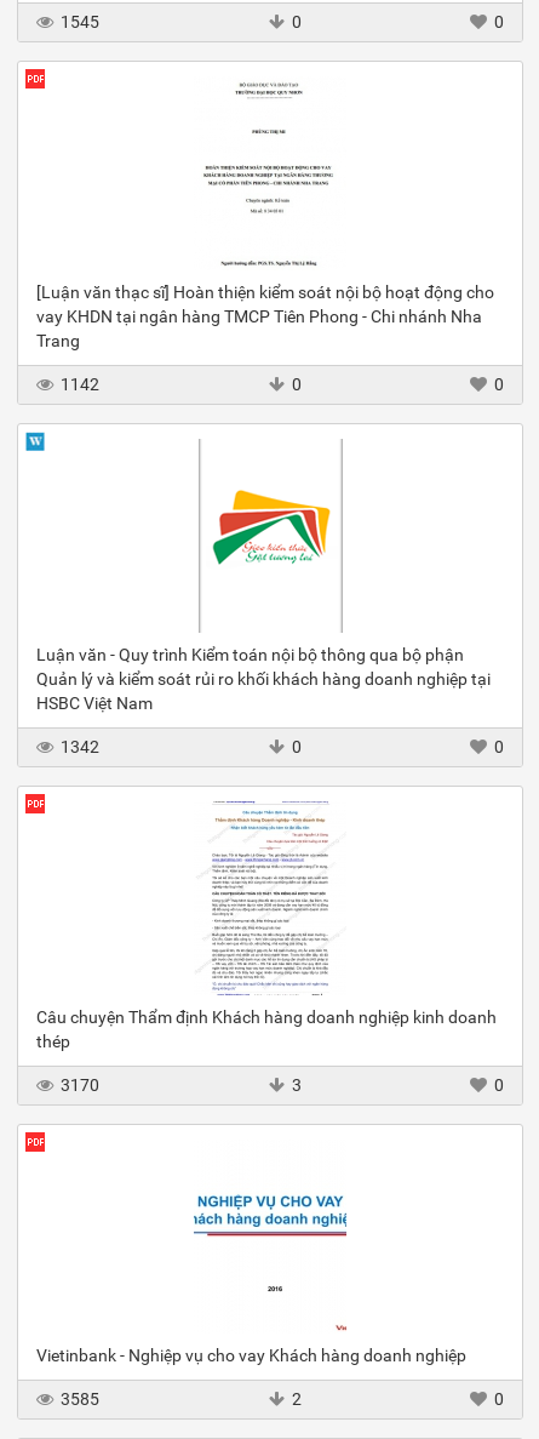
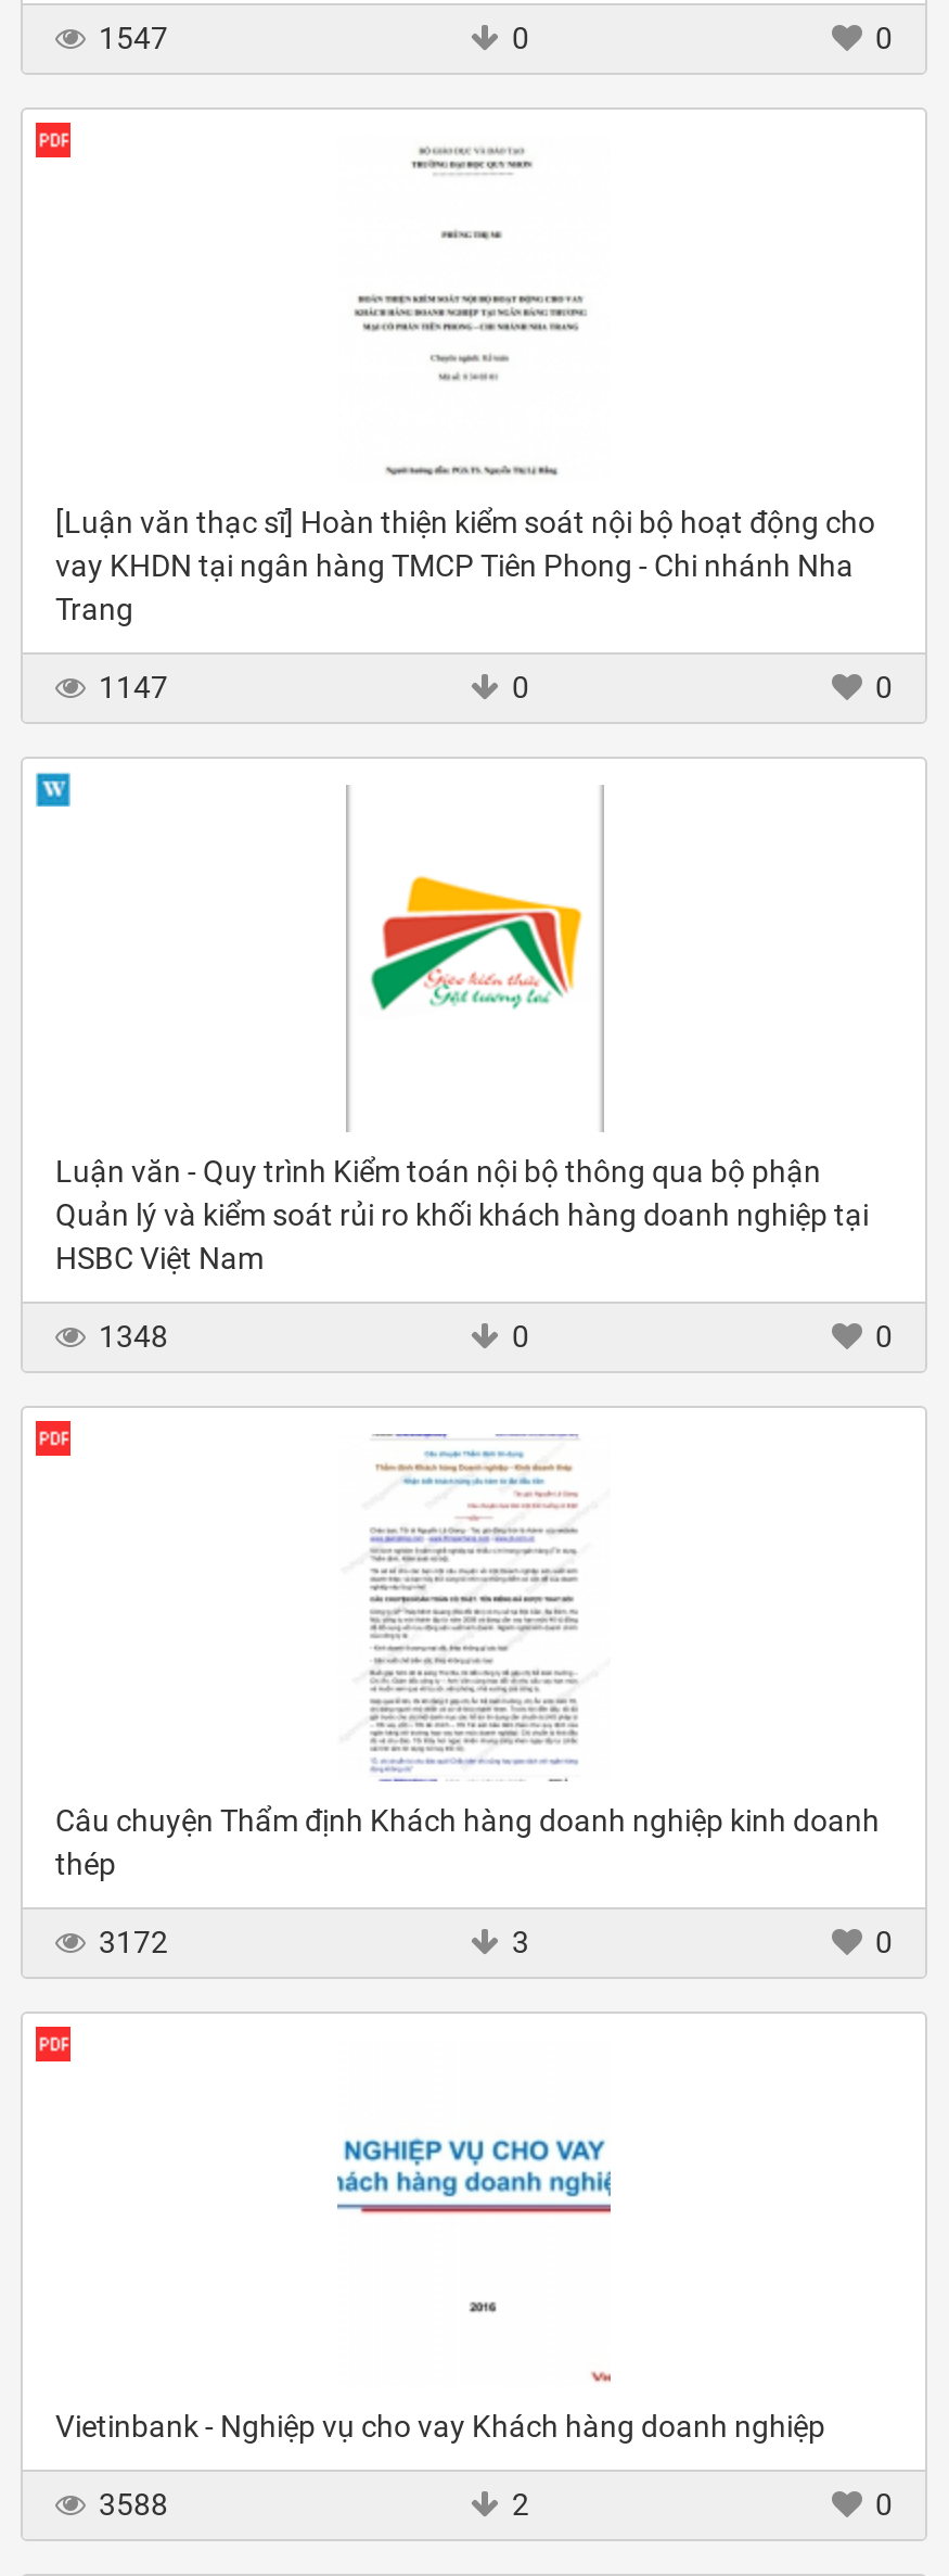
[57,13,99,32] 1545 -> [92,21,168,56] 1547
[57,375,99,394] 1142 -> [92,671,168,705] 1147
[57,738,99,757] 1342 -> [92,1320,168,1355] 1348
[57,1076,99,1095] 3170 -> [92,1926,168,1960] 3172
[57,1390,99,1409] 3585 -> [92,2488,168,2523] 3588

